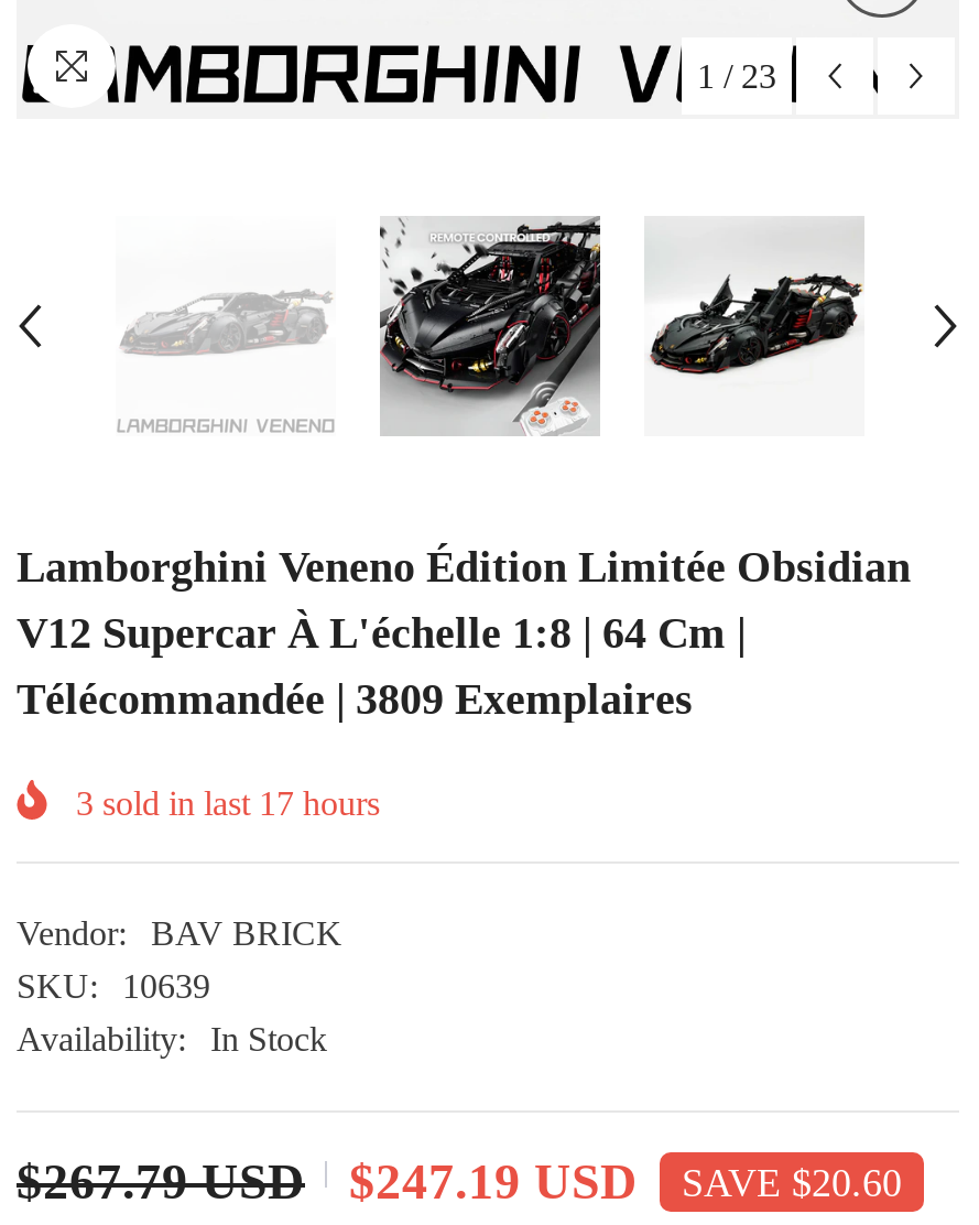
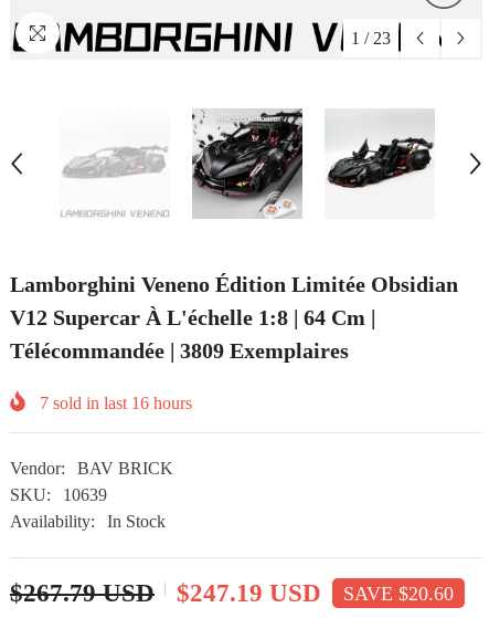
[76,785,380,822] 3 sold in last 17 hours -> [40,394,192,413] 7 sold in last 16 hours

